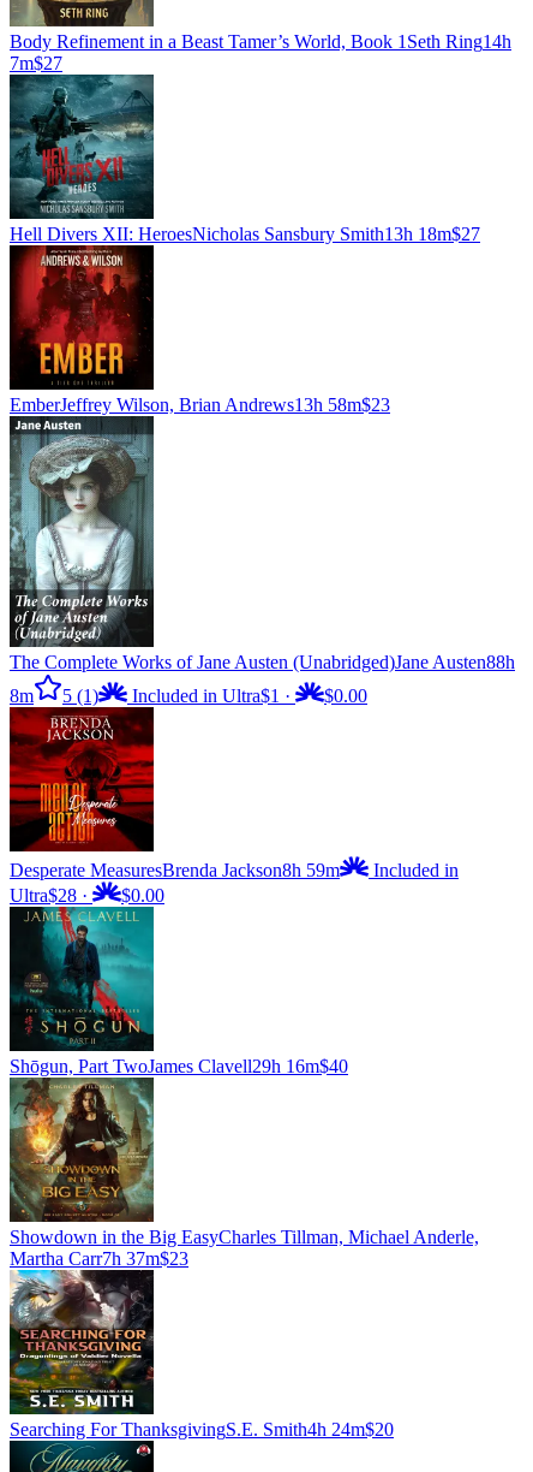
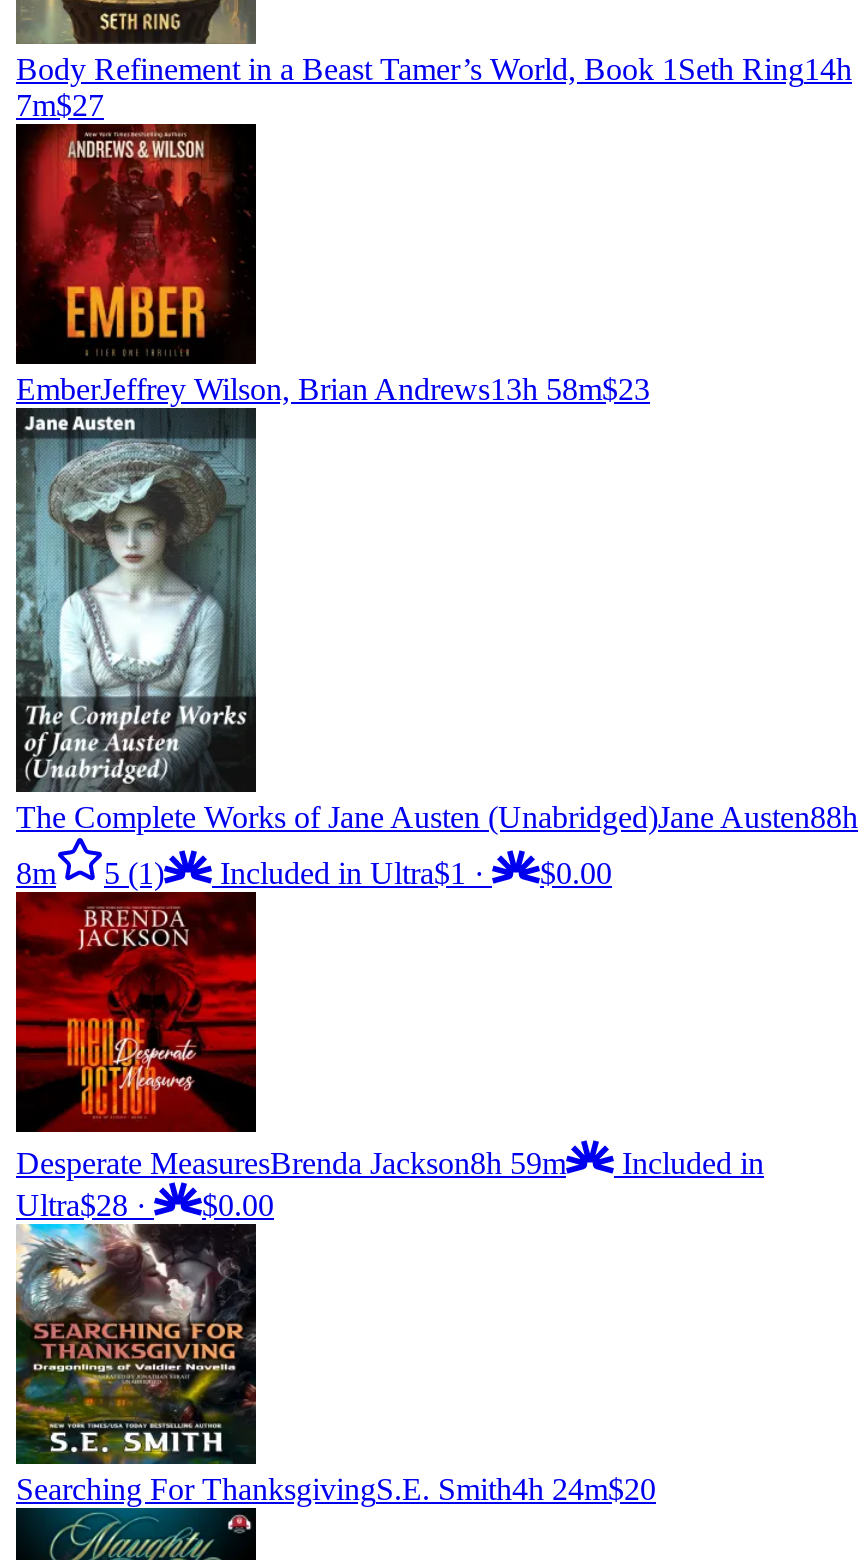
[10,73,480,244] [image] | Hell Divers XII: HeroesNicholas Sansbury Smith 13h 18m$27 -> none
[8,906,348,1076] [image] | Shōgun, Part TwoJames Clavell29h 16m$40 -> none
[8,1085,479,1269] [image] | Showdown in the Big EasyCharles Tillman, Michael Anderle, | Martha Carr7h 37m$23 -> none

